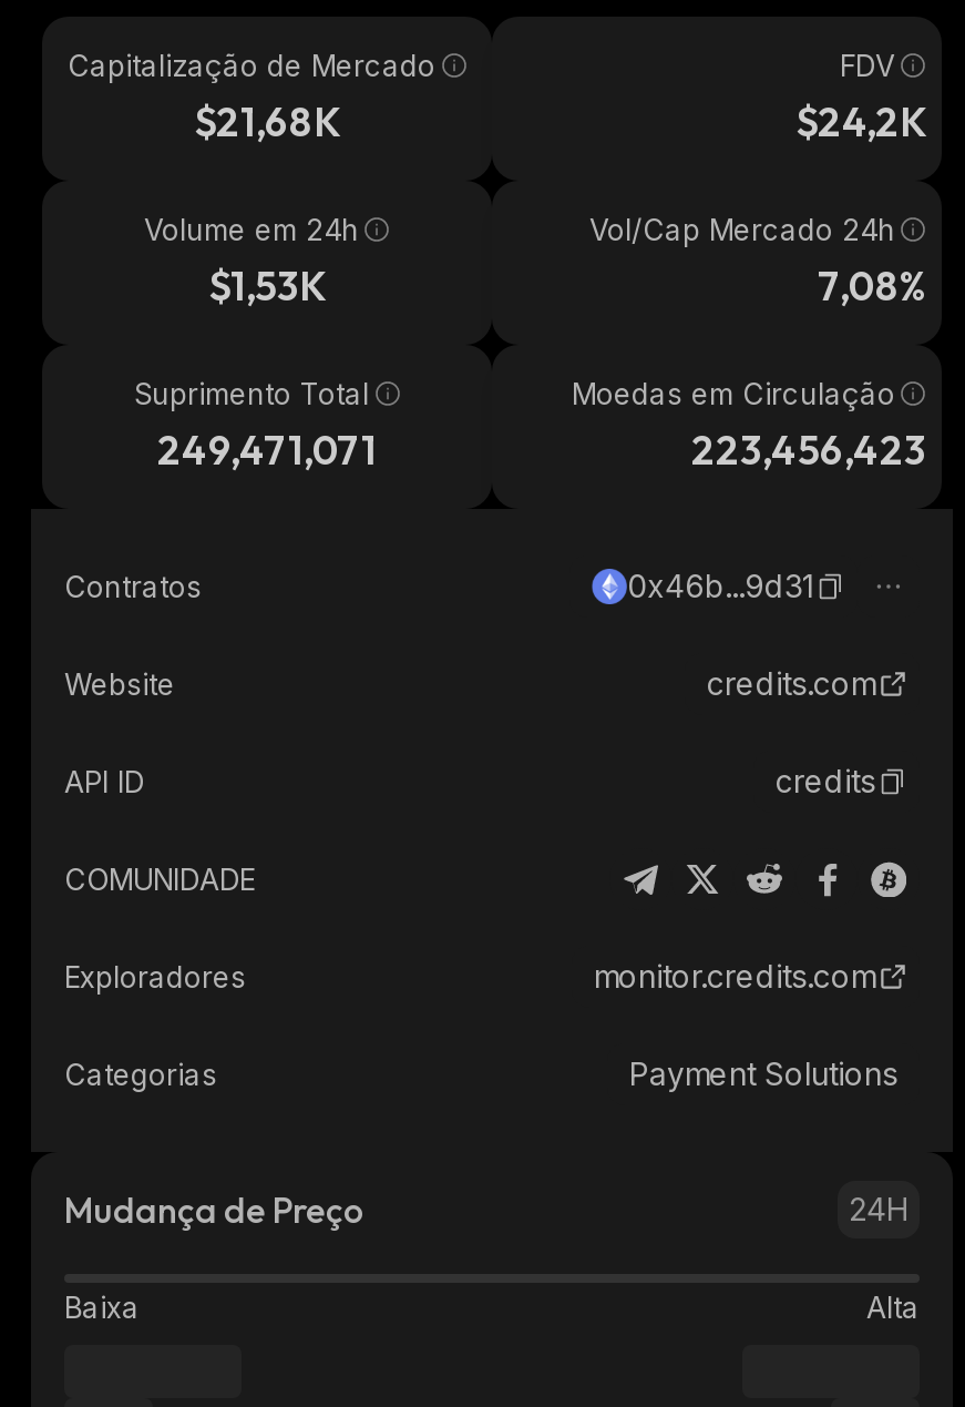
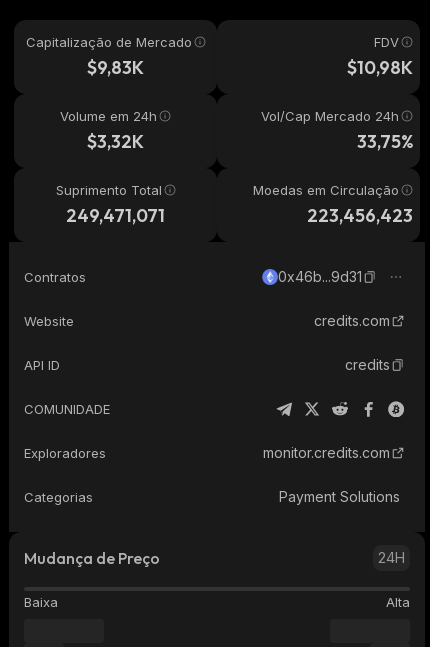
[194,96,340,147] $21,68K -> [87,56,144,79] $9,83K
[795,96,926,147] $24,2K -> [347,56,413,79] $10,98K
[208,261,326,312] $1,53K -> [87,130,144,153] $3,32K
[818,261,926,312] 7,08% -> [357,130,413,153] 33,75%

